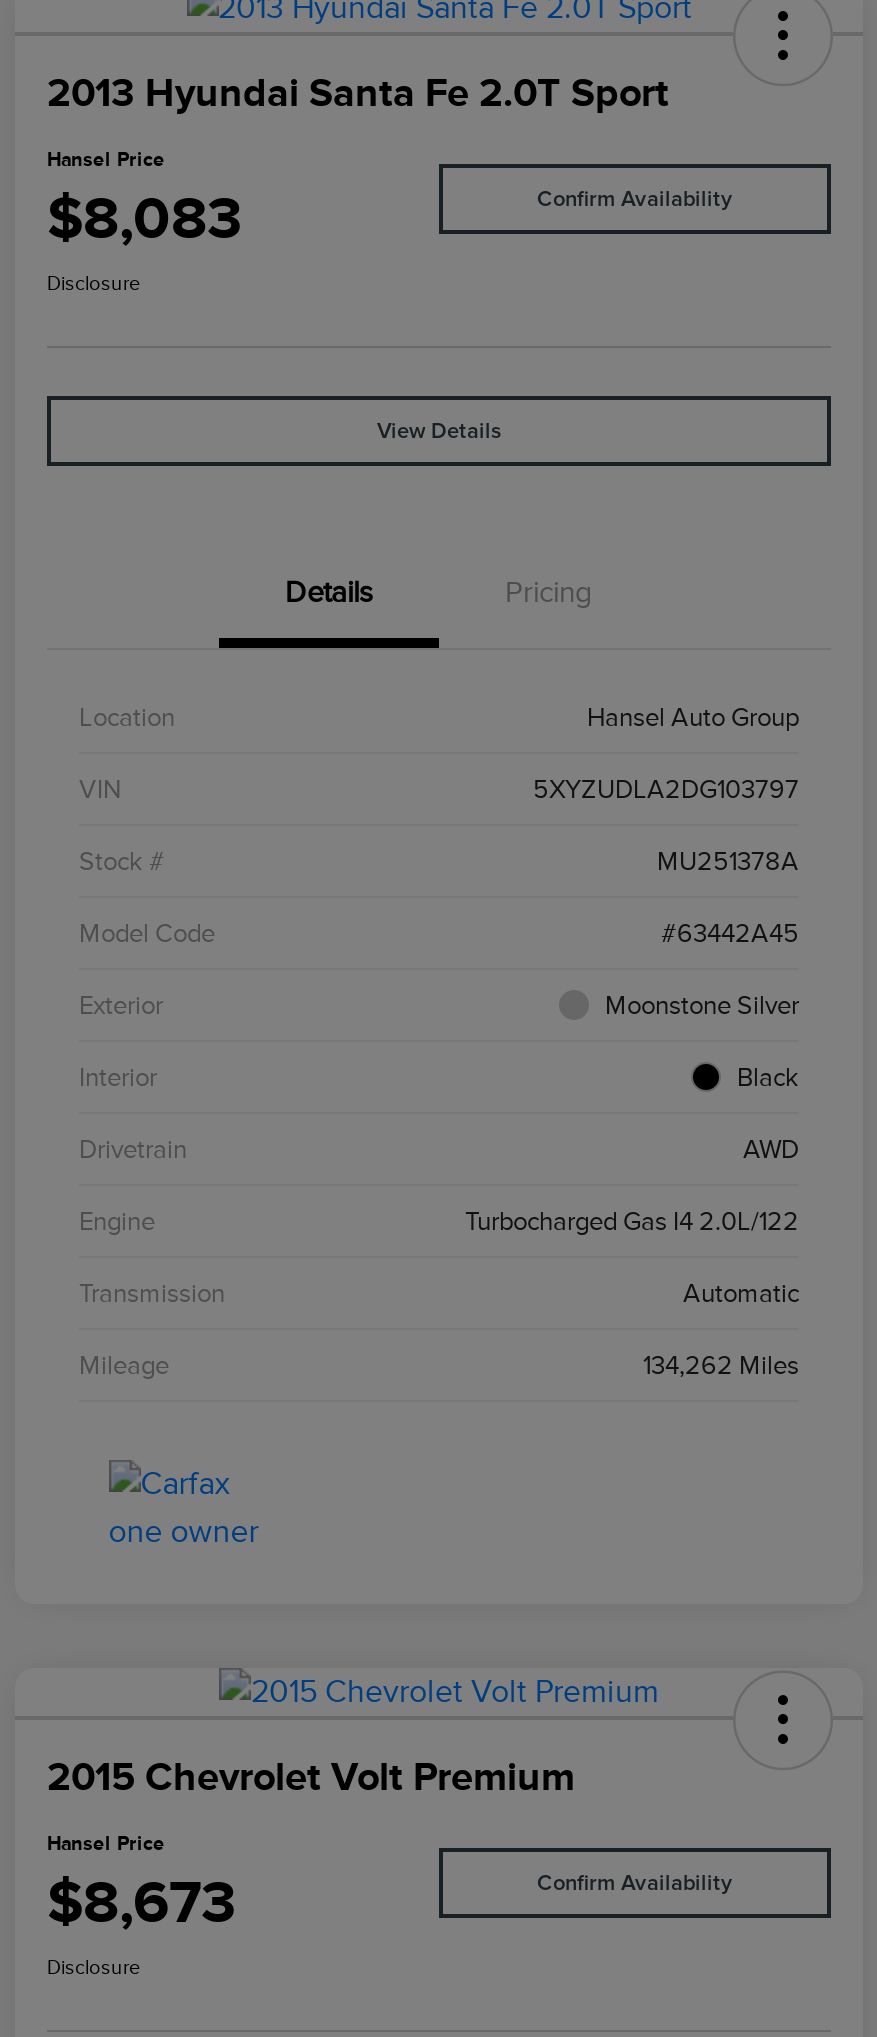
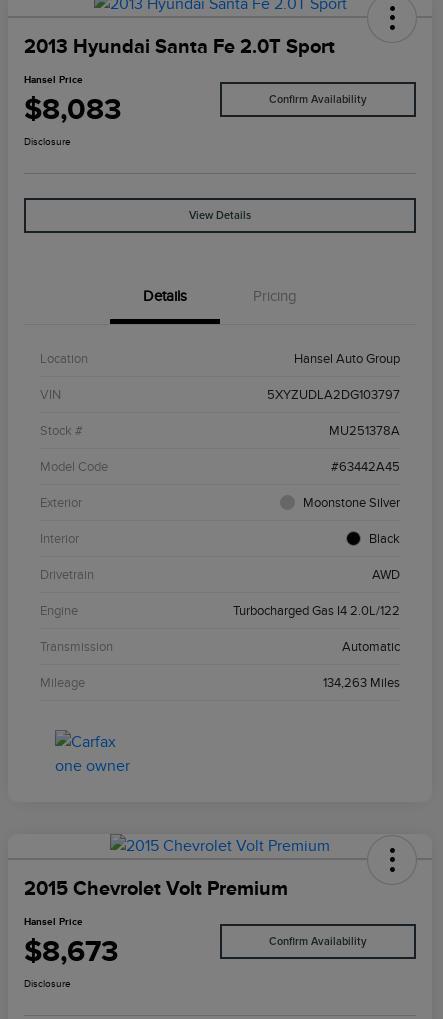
[643,1350,799,1380] 134,262 Miles -> [323,675,400,690] 134,263 Miles

